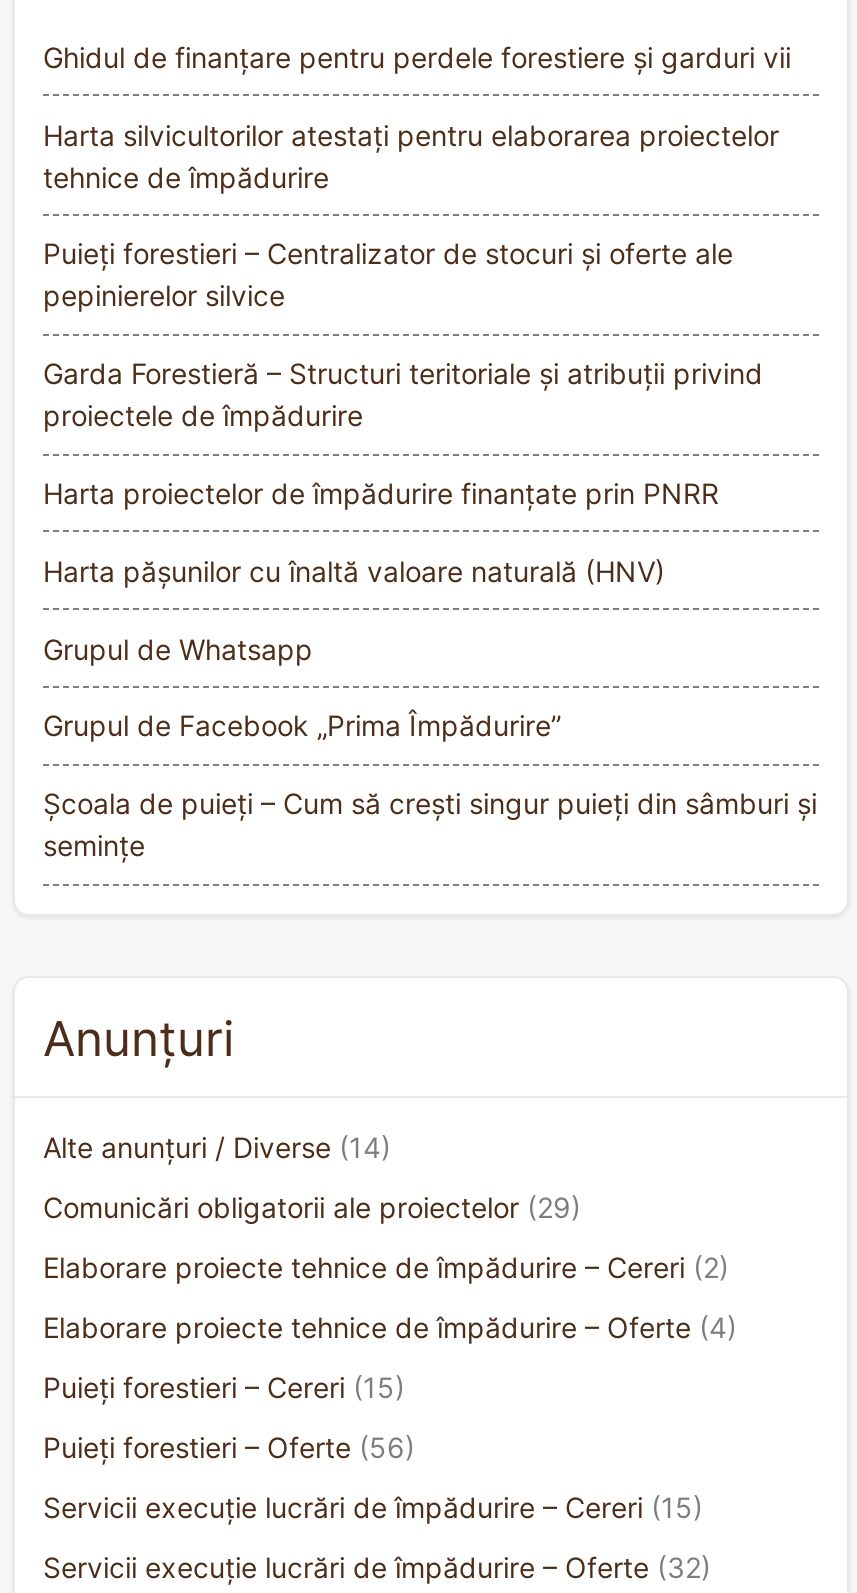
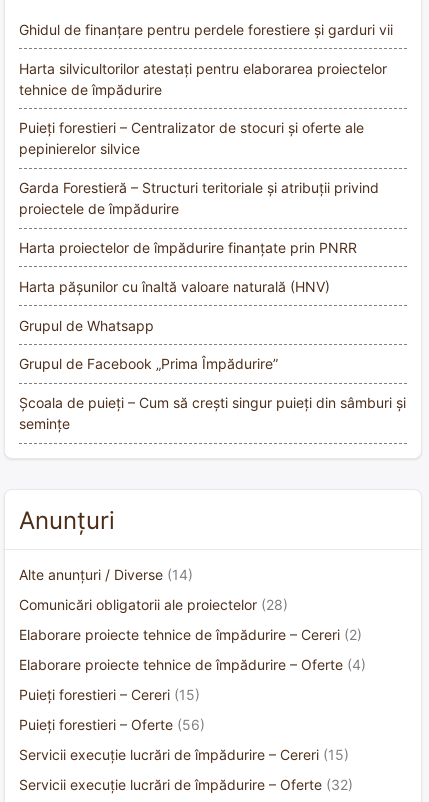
[43,1189,581,1223] Comunicări obligatorii ale proiectelor (29) -> [19,596,288,613] Comunicări obligatorii ale proiectelor (28)

